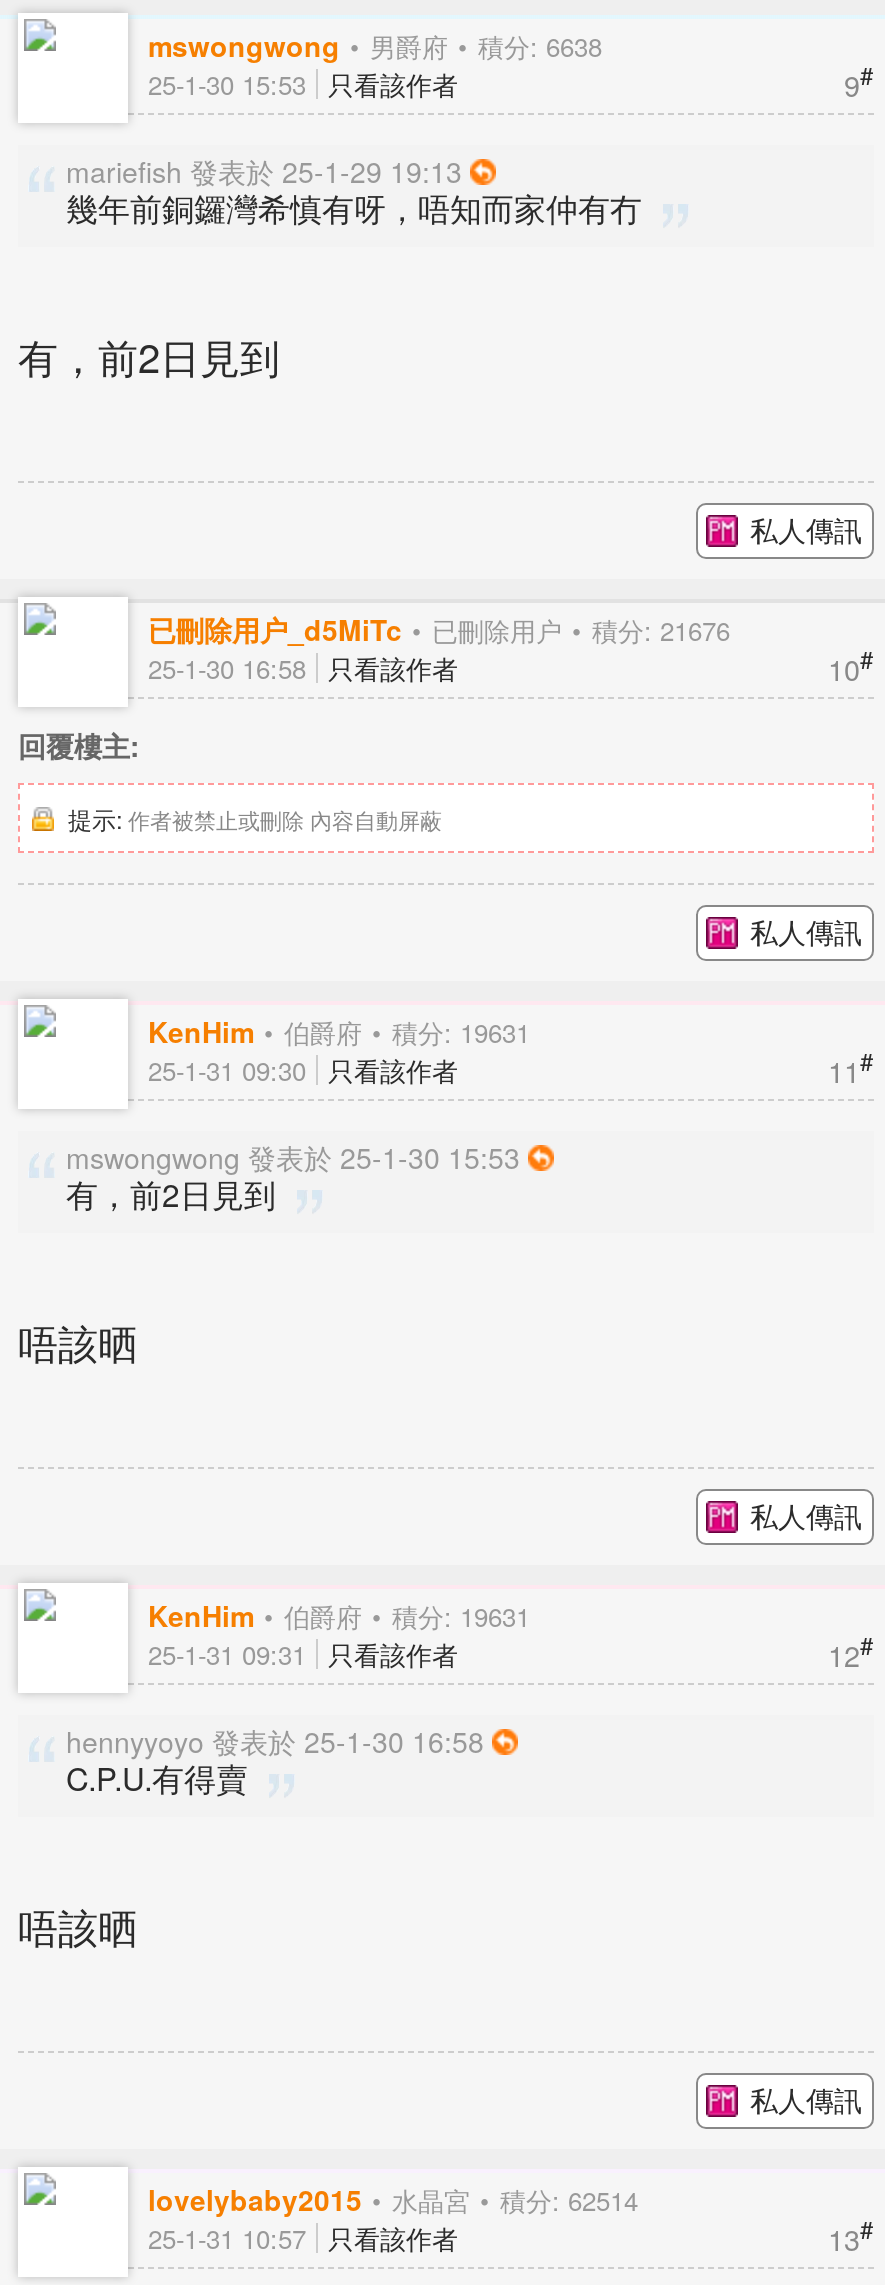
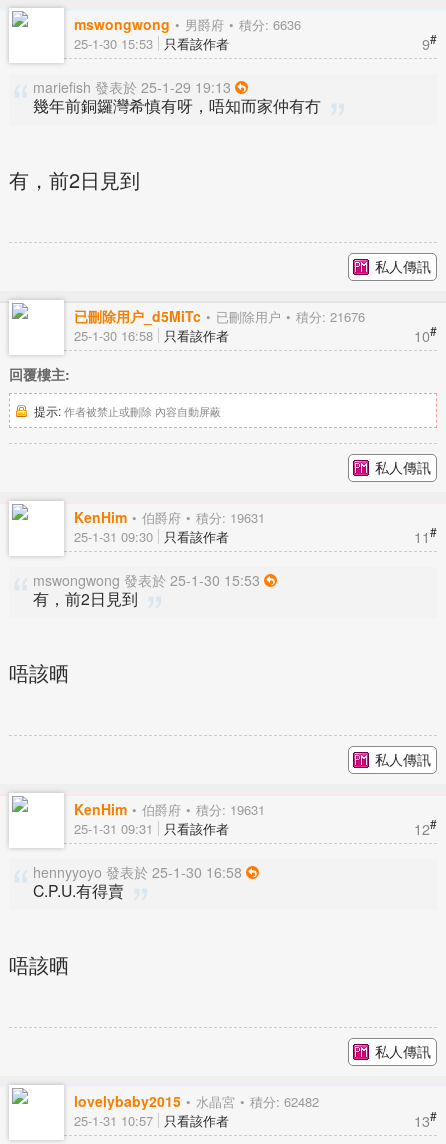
[478,28,602,66] 積分: 6638 -> [239,15,301,34] 積分: 6636
[148,2180,638,2220] lovelybaby2015 水晶宮 積分: 62514 -> [74,1091,319,1111] lovelybaby2015 水晶宮 積分: 62482

